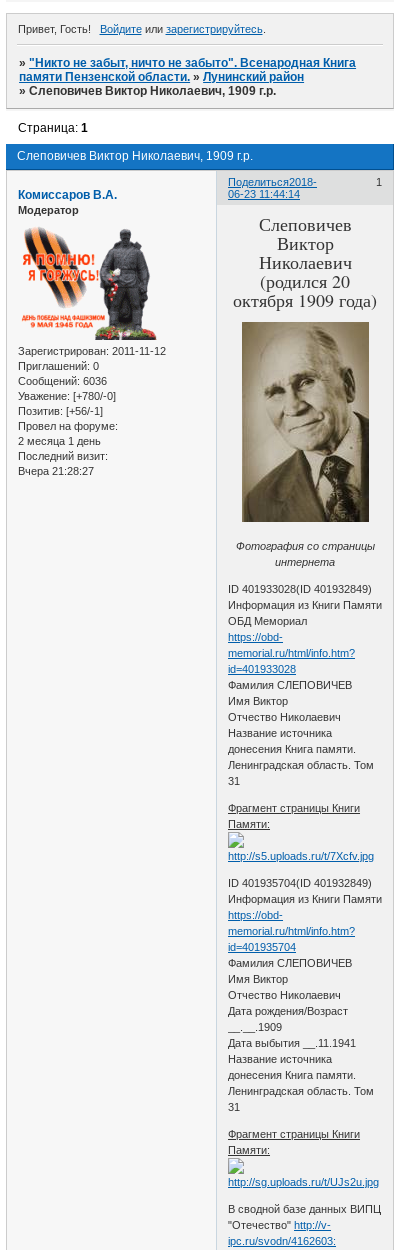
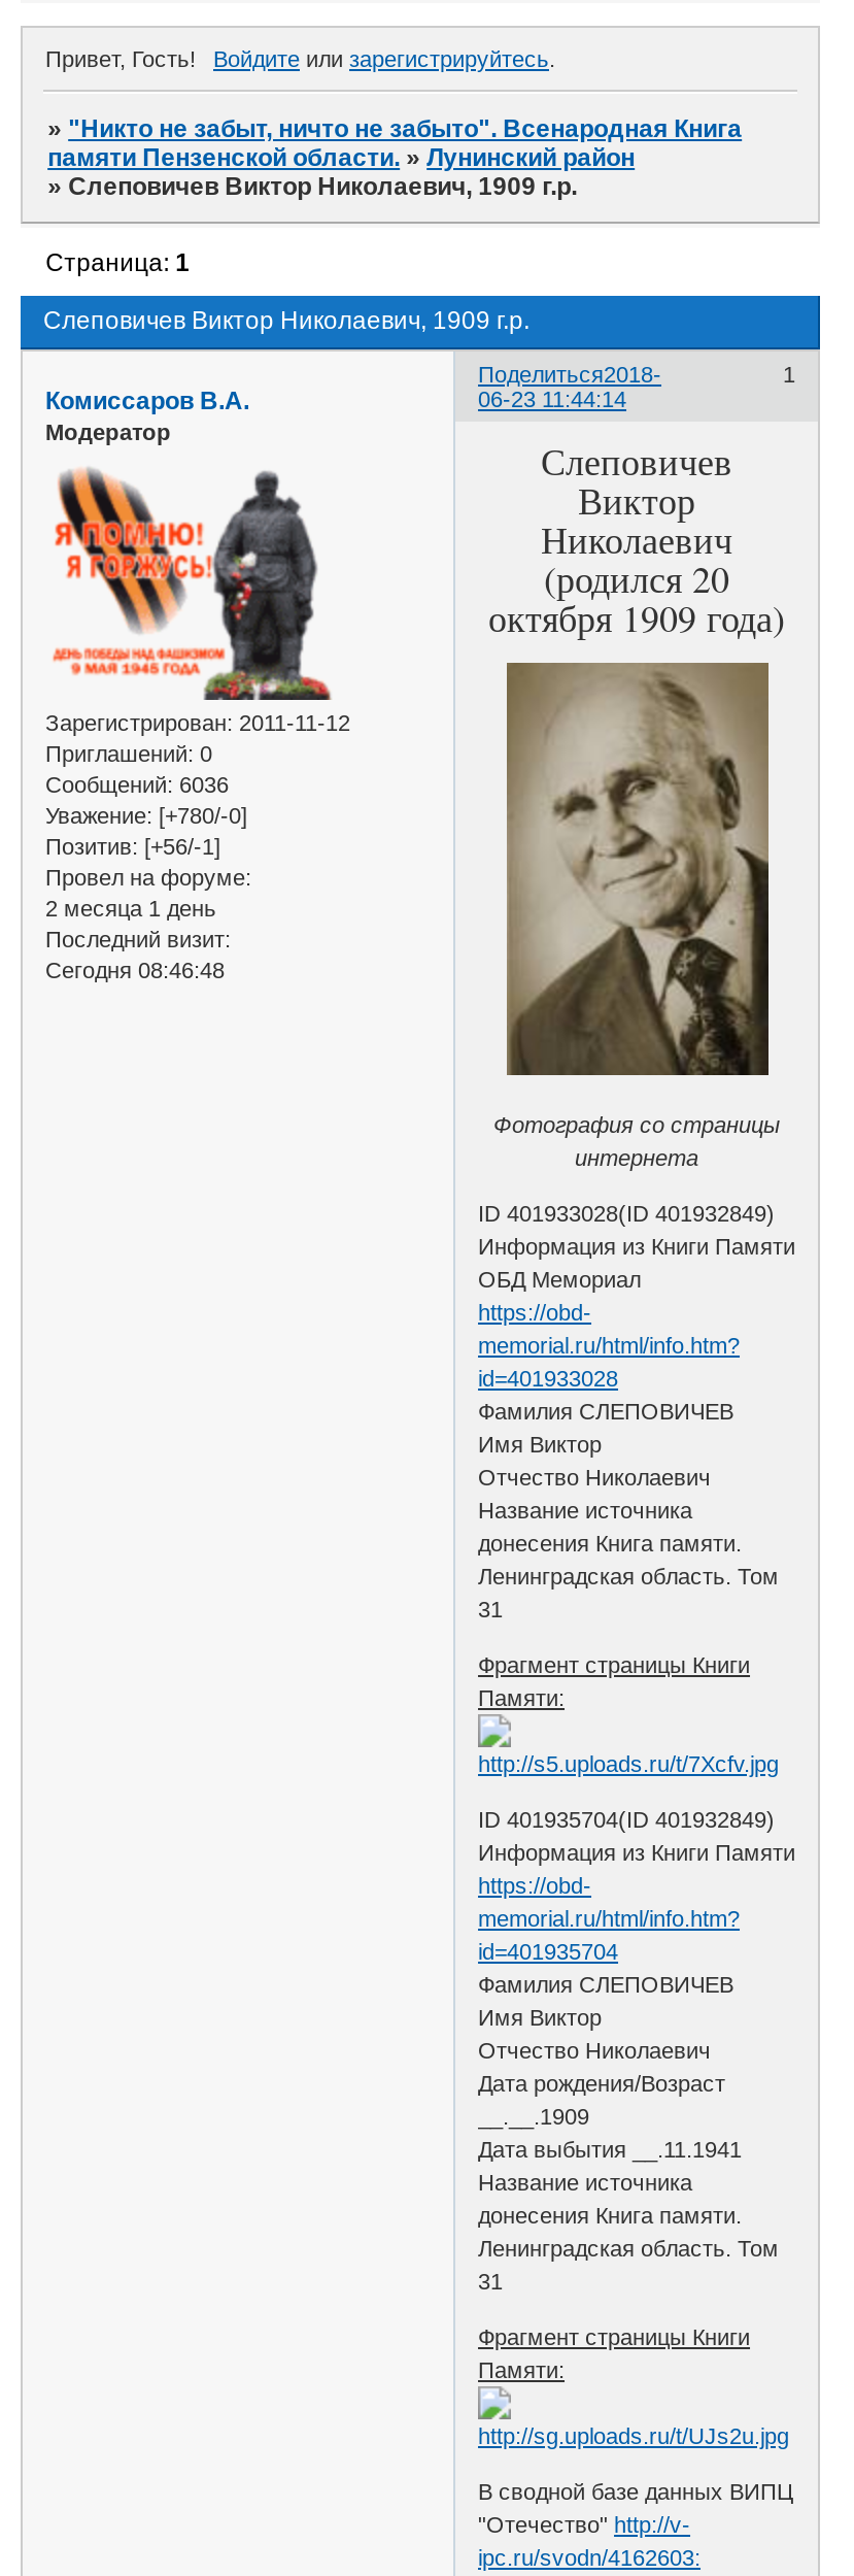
[18,465,94,477] Вчера 21:28:27 -> [45,957,225,982] Сегодня 08:46:48

